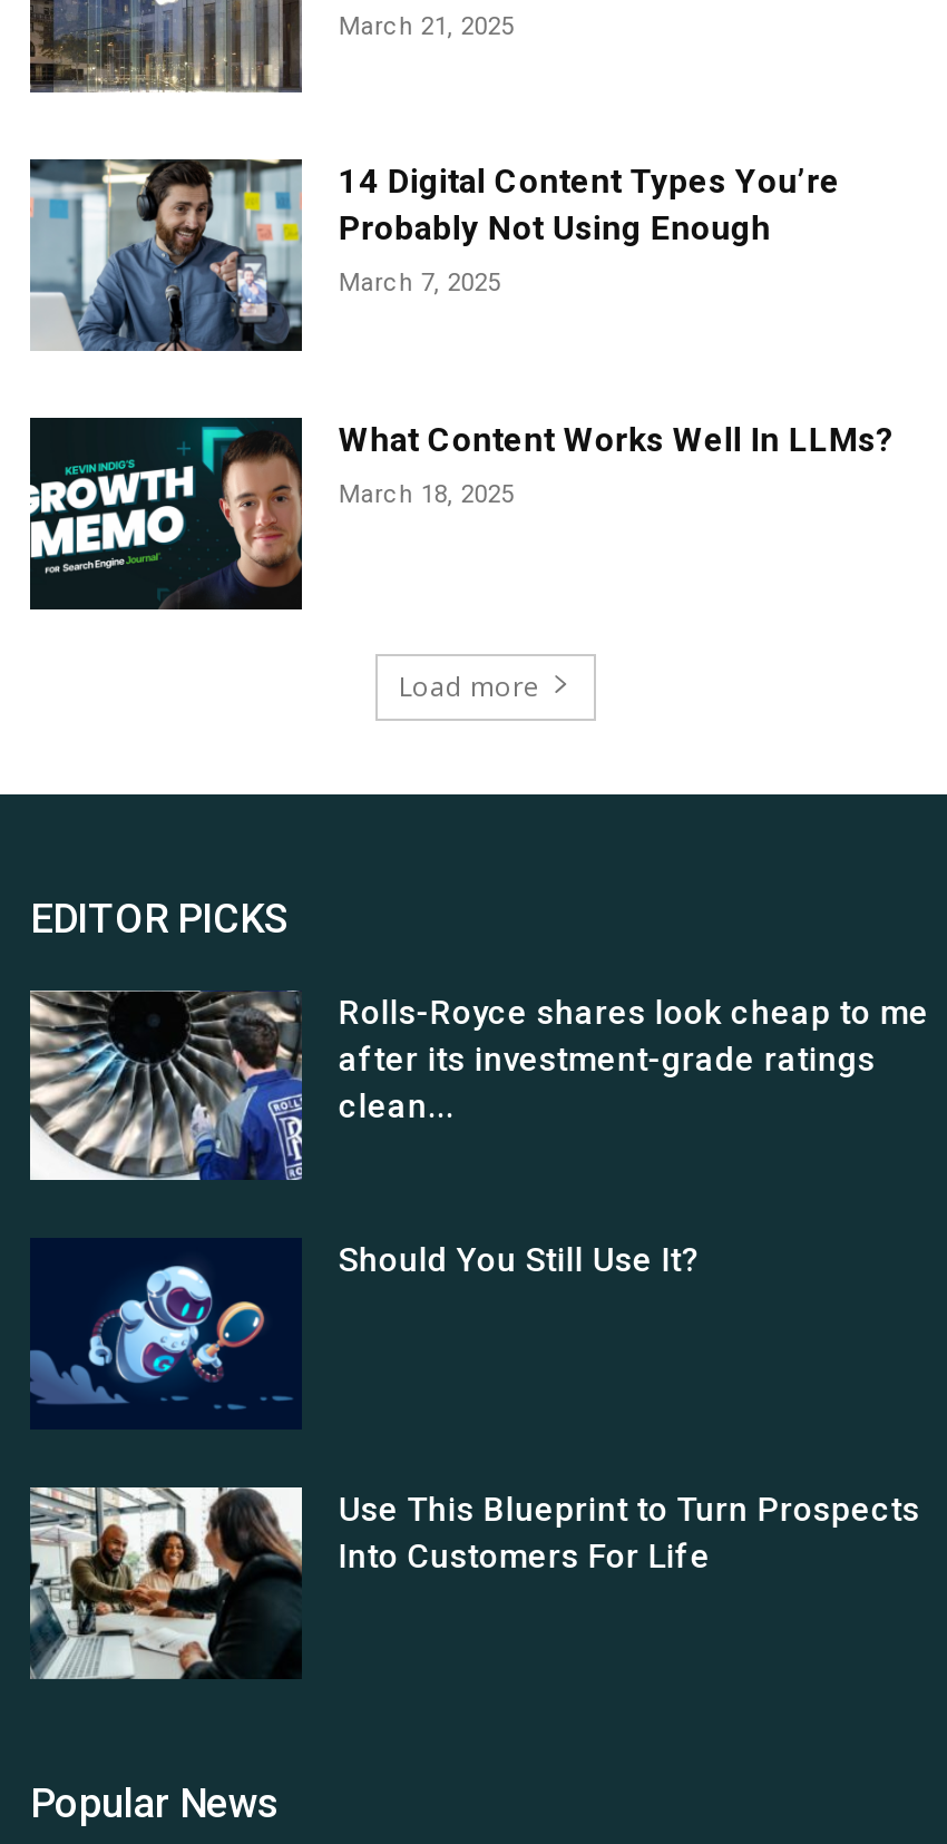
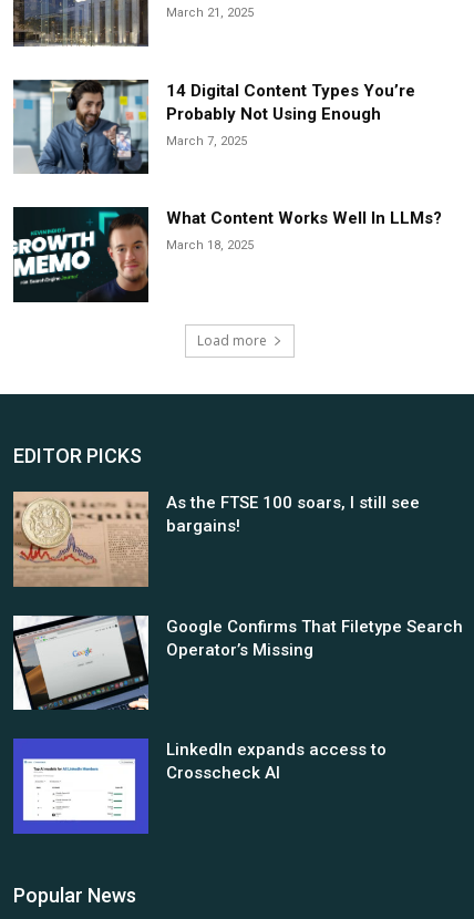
[28,989,929,1181] [image] | Rolls-Royce shares look cheap to me | after its investment-grade ratings | clean... -> [12,491,420,588] [image] | As the FTSE 100 soars, I still see | bargains!
[30,1239,699,1428] [image] | Should You Still Use It? -> [12,615,463,711] [image] | Google Confirms That Filetype Search | Operator’s Missing
[28,1486,920,1680] [image] | Use This Blueprint to Turn Prospects | Into Customers For Life -> [12,737,387,835] [image] | LinkedIn expands access to | Crosscheck AI

